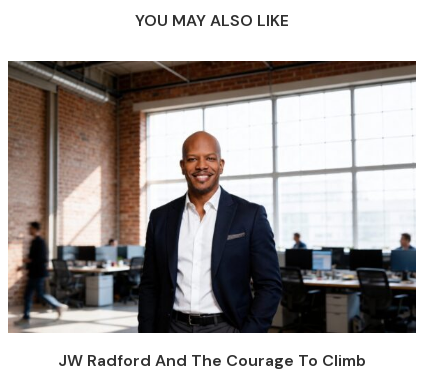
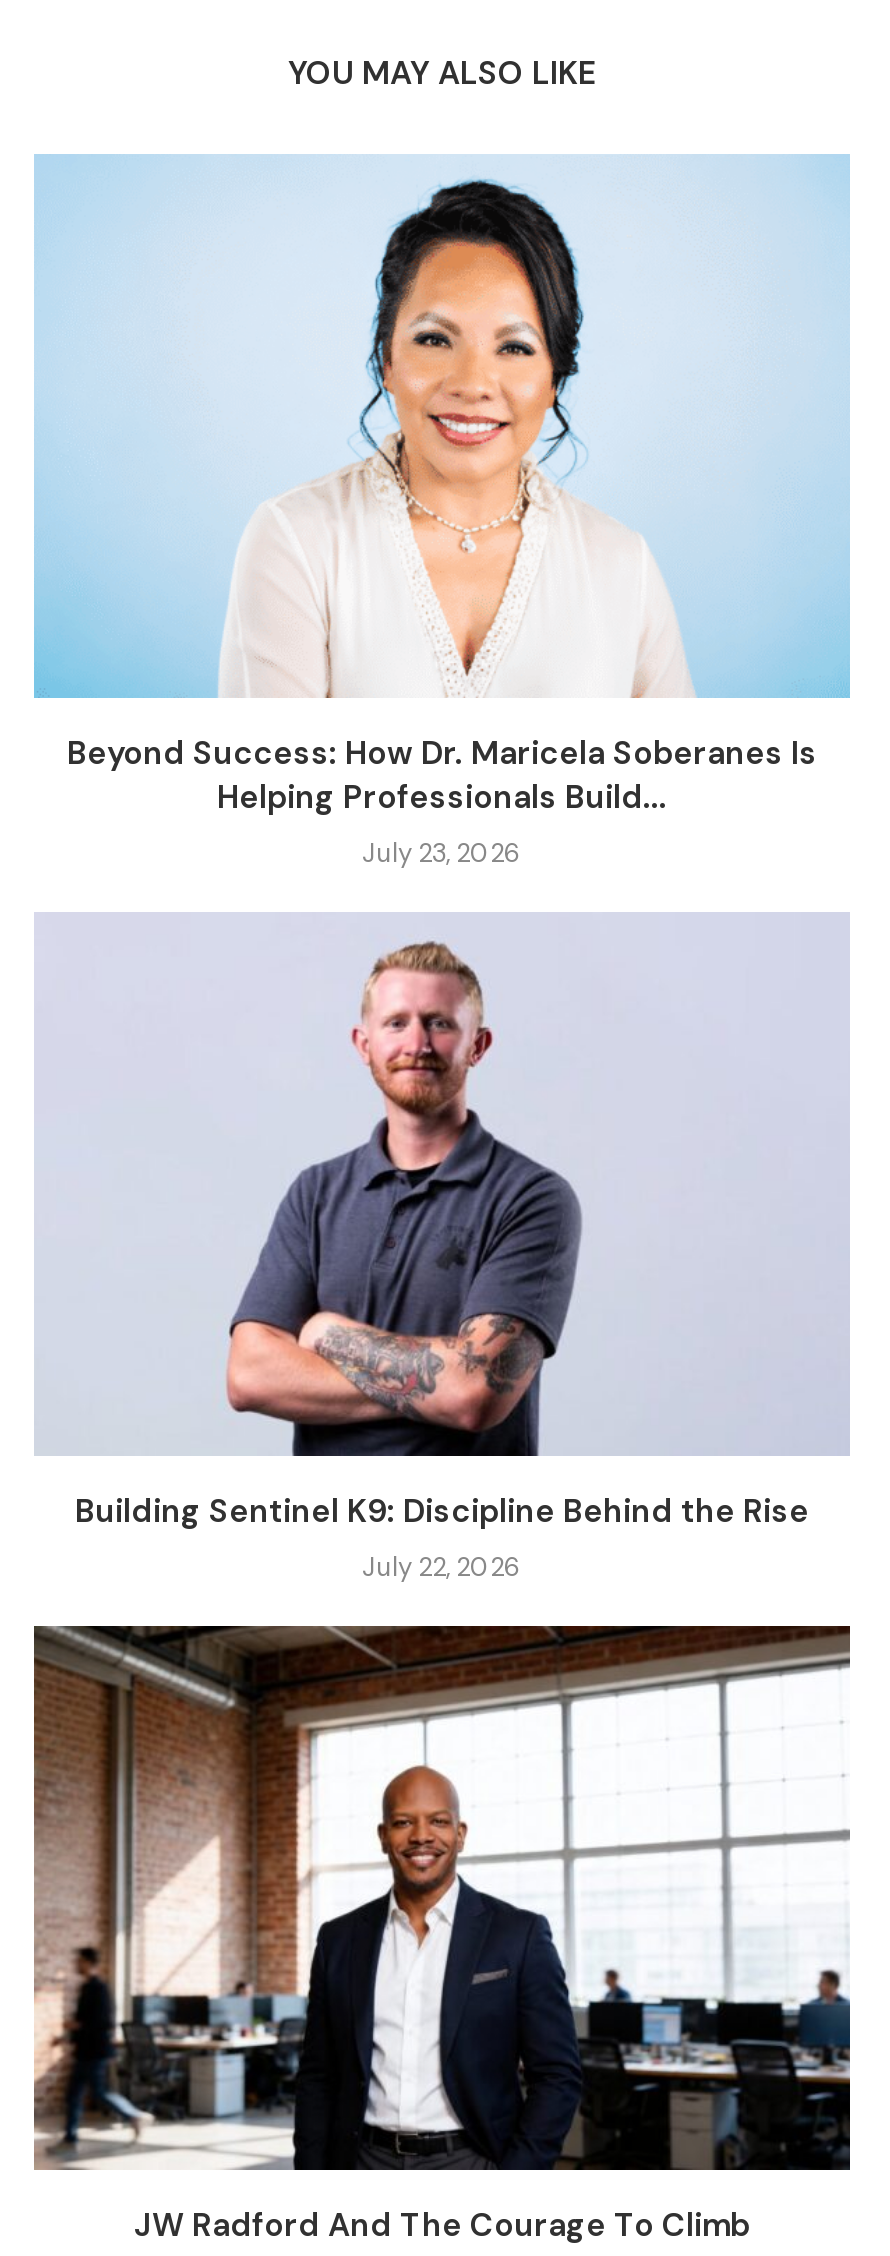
none -> [32,154,850,871] [image] | Beyond Success: How Dr. Maricela Soberanes Is | Helping Professionals Build... | July 23, 2026
none -> [34,912,850,1585] [image] | Building Sentinel K9: Discipline Behind the Rise | July 22, 2026

